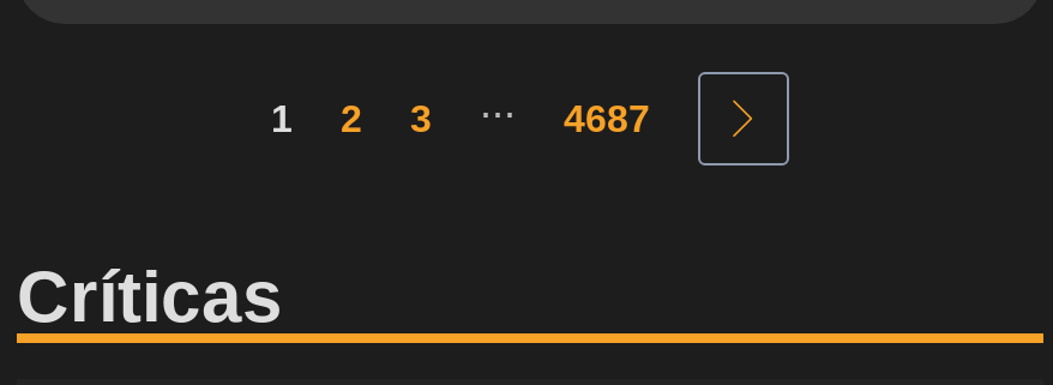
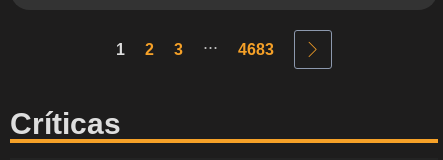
[564,99,650,140] 4687 -> [238,41,274,58] 4683

